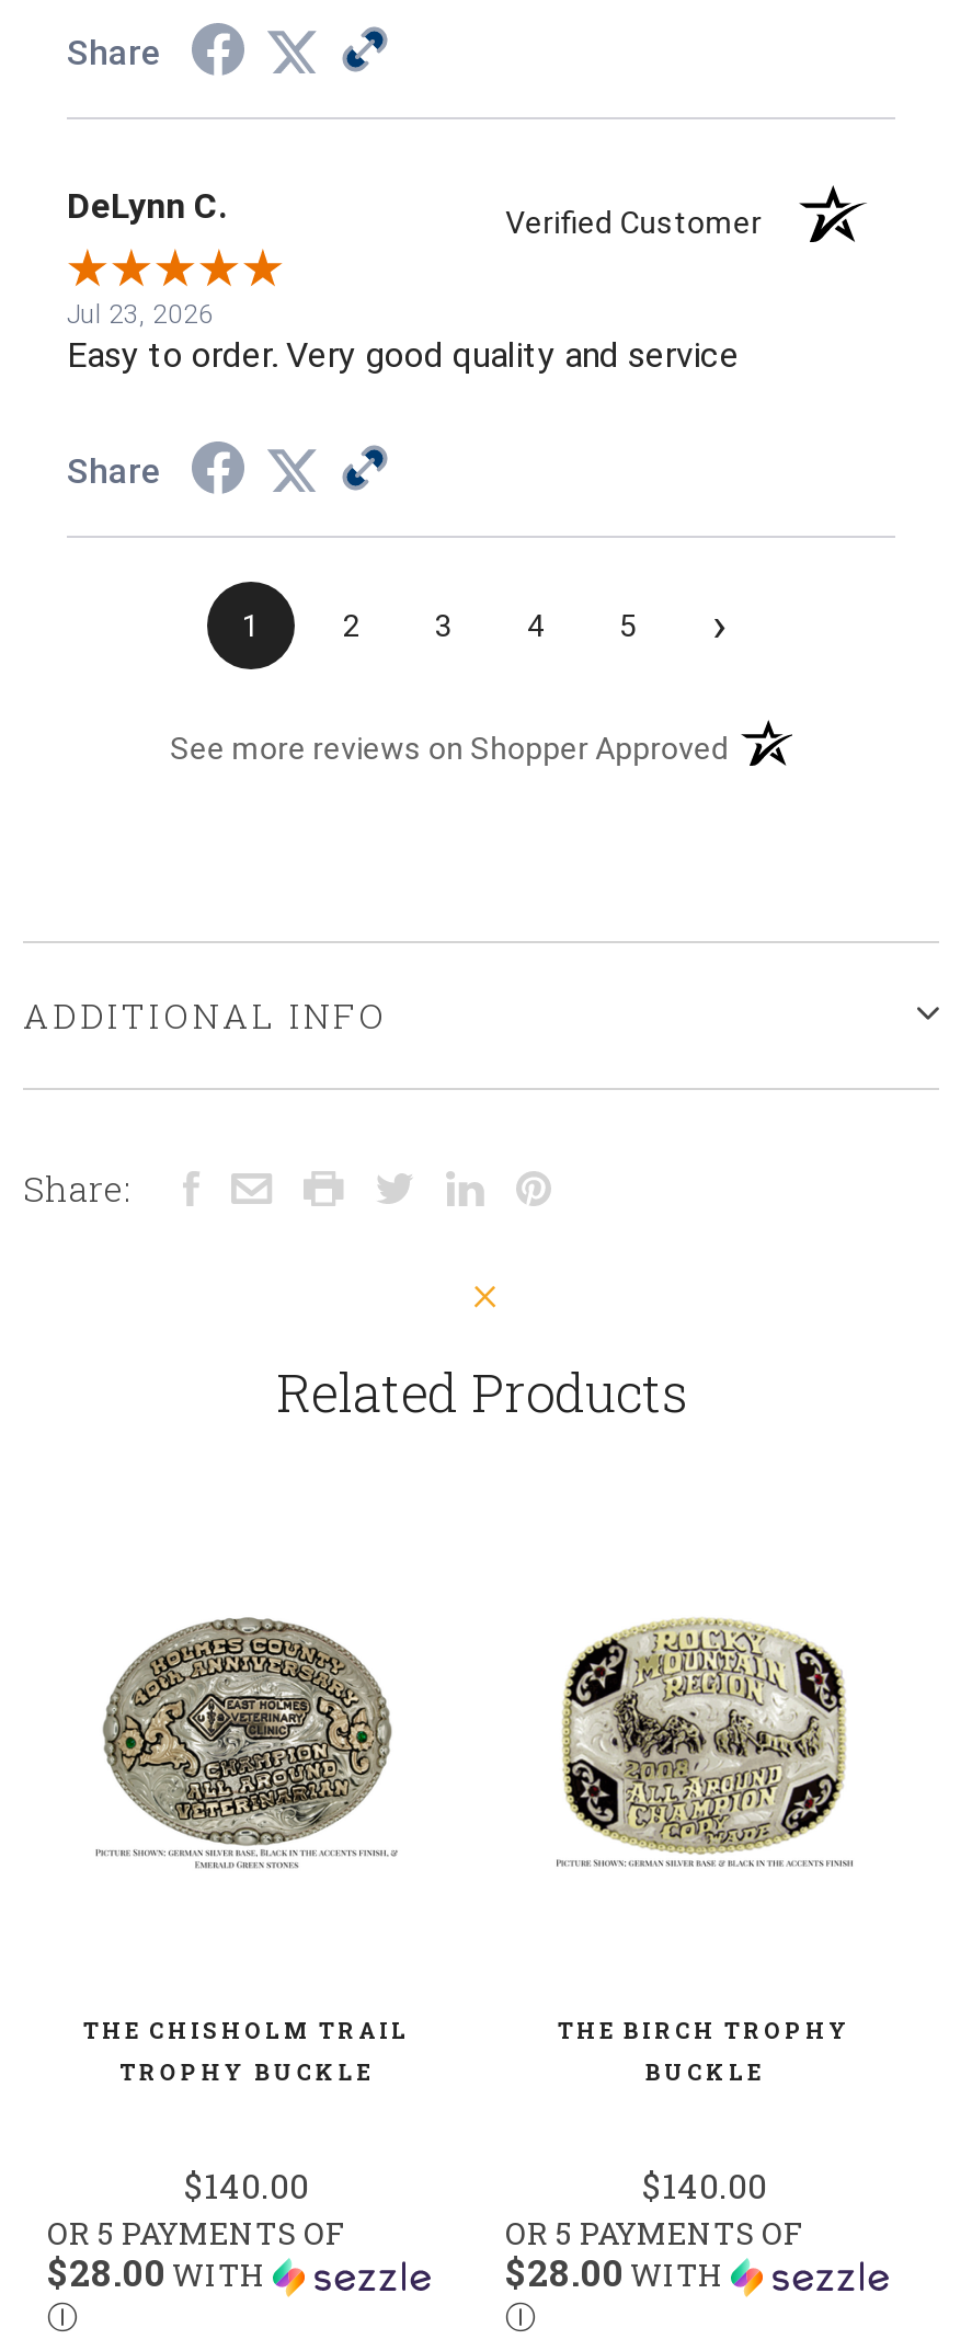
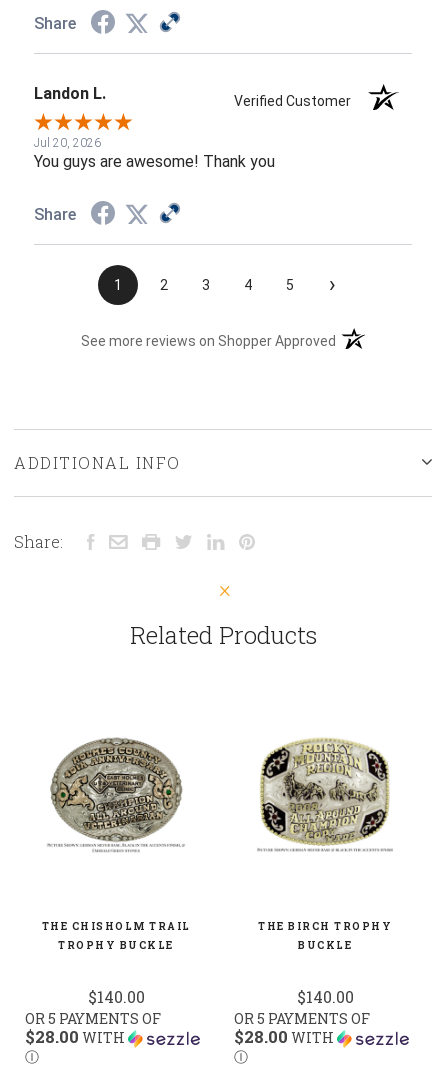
[67,186,227,228] DeLynn C. -> [34,84,106,103] Landon L.
[67,300,740,377] Jul 23, 2026 | Easy to order. Very good quality and service -> [34,136,275,171] Jul 20, 2026 | You guys are awesome! Thank you

